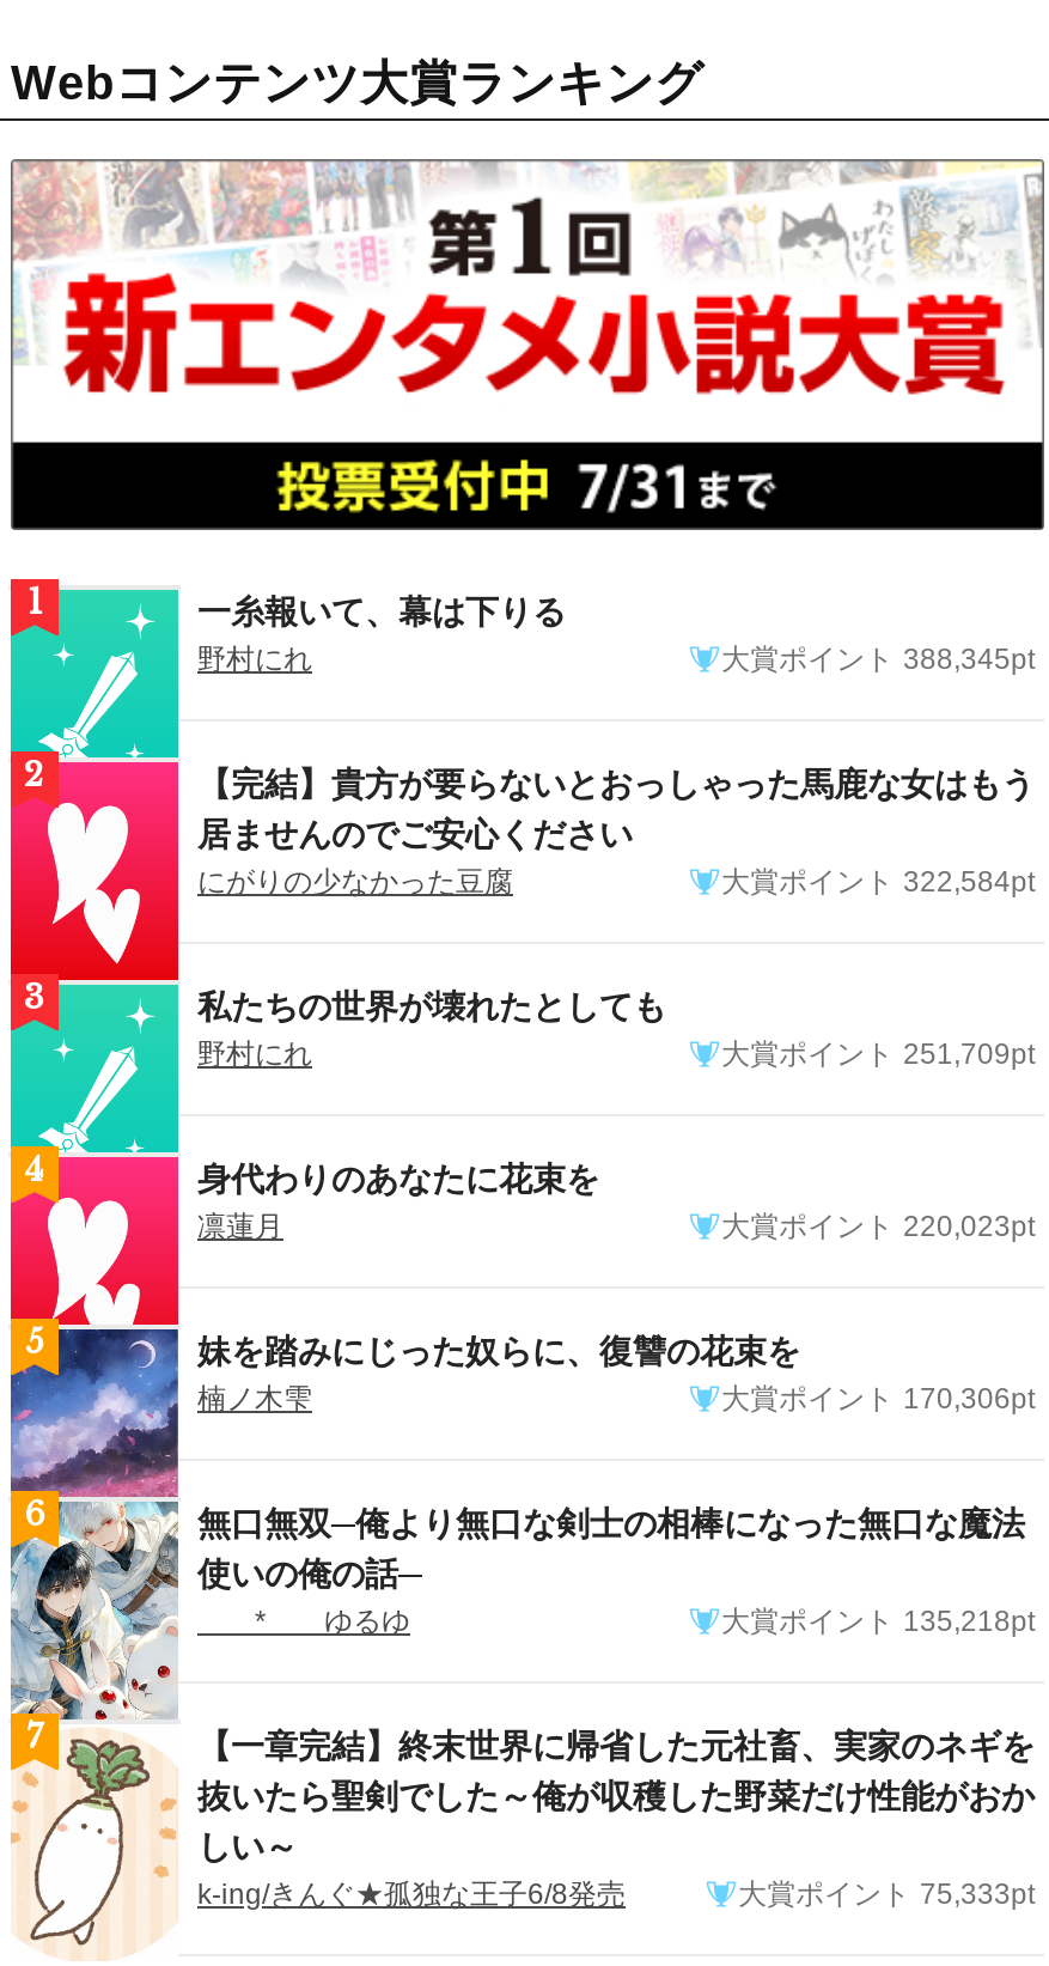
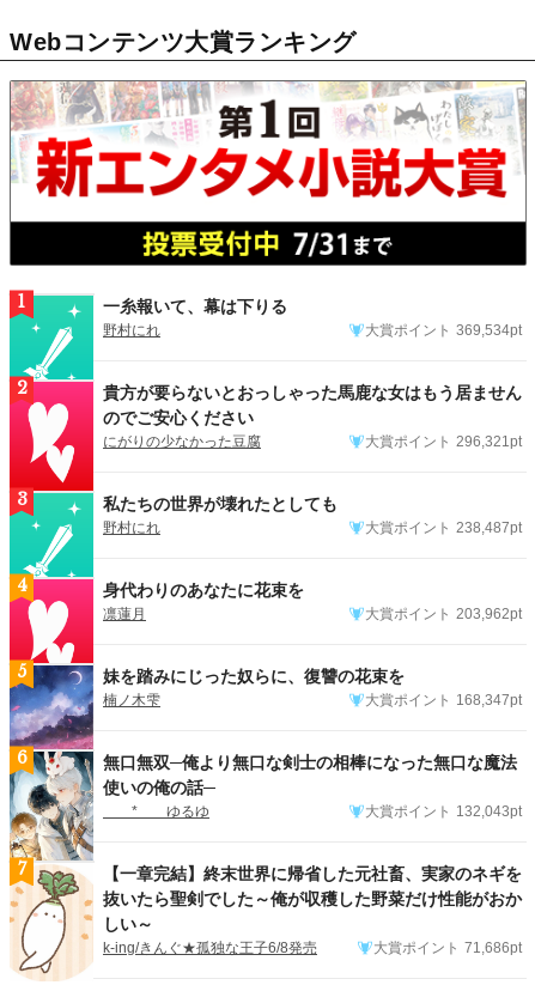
[721,644,1035,677] 大賞ポイント 388,345pt -> [365,323,522,339] 大賞ポイント 369,534pt
[197,766,1035,854] 【完結】貴方が要らないとおっしゃった馬鹿な女はもう | 居ませんのでご安心ください -> [103,384,522,428] 貴方が要らないとおっしゃった馬鹿な女はもう居ません | のでご安心ください
[721,866,1035,900] 大賞ポイント 322,584pt -> [365,434,522,451] 大賞ポイント 296,321pt
[721,1039,1035,1072] 大賞ポイント 251,709pt -> [365,520,522,537] 大賞ポイント 238,487pt
[721,1211,1035,1244] 大賞ポイント 220,023pt -> [365,606,522,623] 大賞ポイント 203,962pt
[721,1383,1035,1417] 大賞ポイント 170,306pt -> [365,692,522,709] 大賞ポイント 168,347pt
[11,1499,178,1722] [image] -> [10,750,95,862] [image]
[721,1606,1035,1639] 大賞ポイント 135,218pt -> [365,804,522,820] 大賞ポイント 132,043pt
[738,1879,1035,1912] 大賞ポイント 75,333pt -> [373,940,522,957] 大賞ポイント 71,686pt

